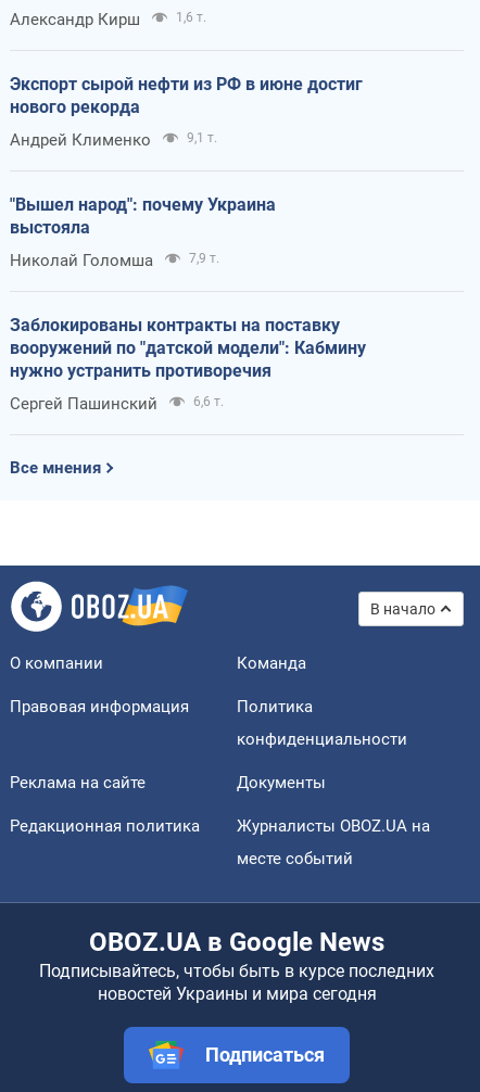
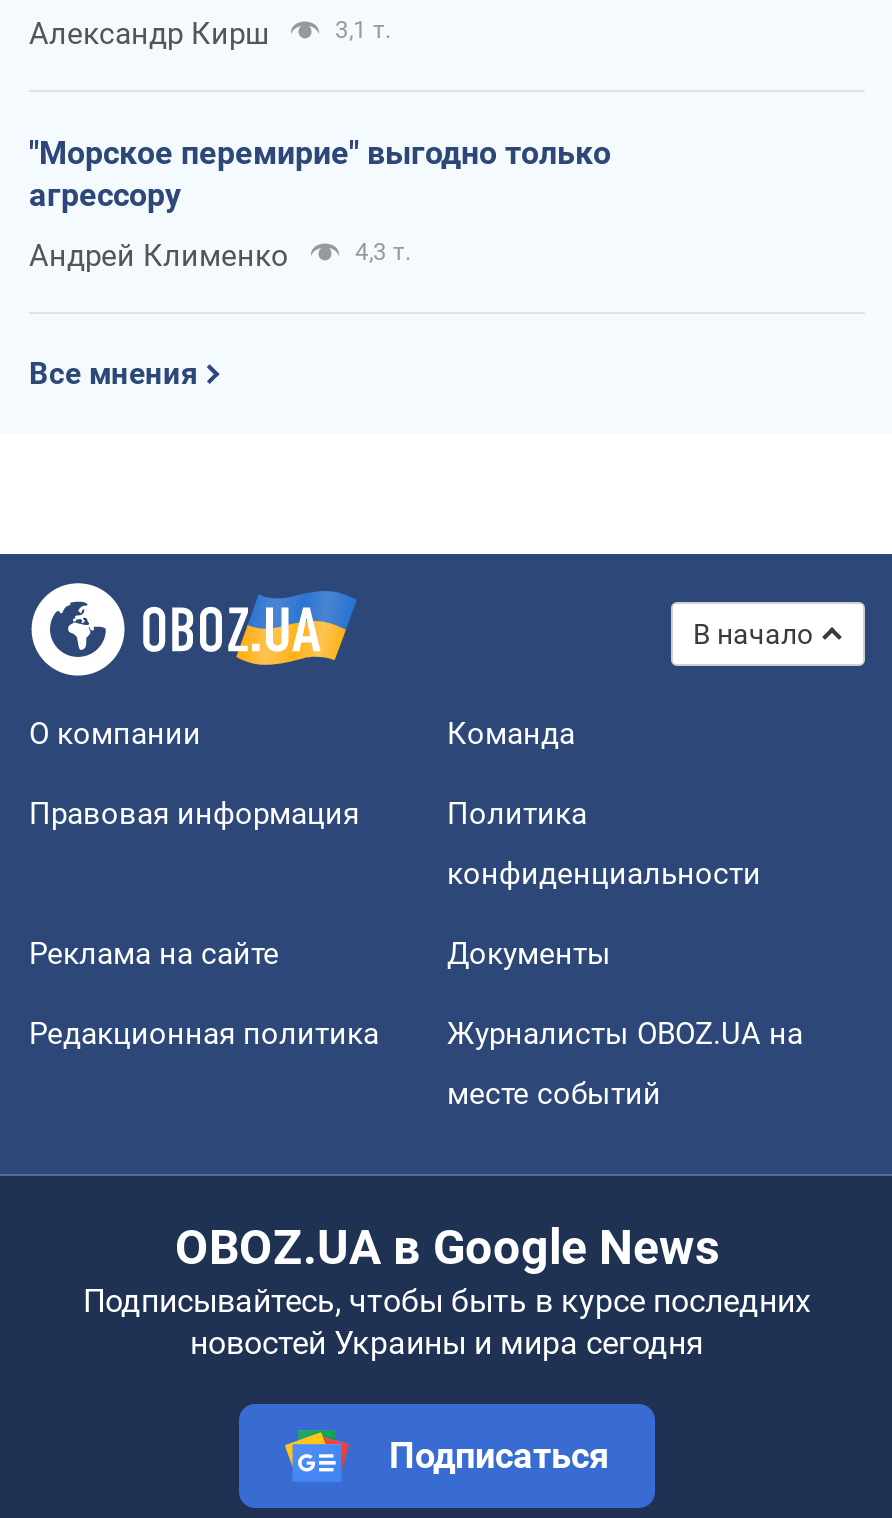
[176,9,206,25] 1,6 т. -> [335,15,391,43] 3,1 т.
[10,73,363,117] Экспорт сырой нефти из РФ в июне достиг | нового рекорда -> [29,133,611,213] "Морское перемирие" выгодно только | агрессору
[10,130,366,413] 9,1 т. | "Вышел народ": почему Украина | выстояла | Николай Голомша | 7,9 т. | Заблокированы контракты на поставку | вооружений по "датской модели": Кабмину | нужно устранить противоречия | Сергей Пашинский | 6,6 т. -> [355,237,411,265] 4,3 т.

